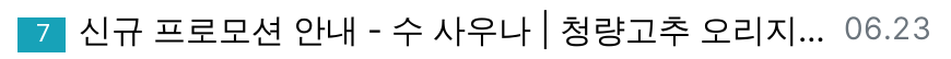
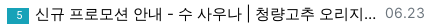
[36,20,47,49] 7 -> [15,9,20,22] 5

